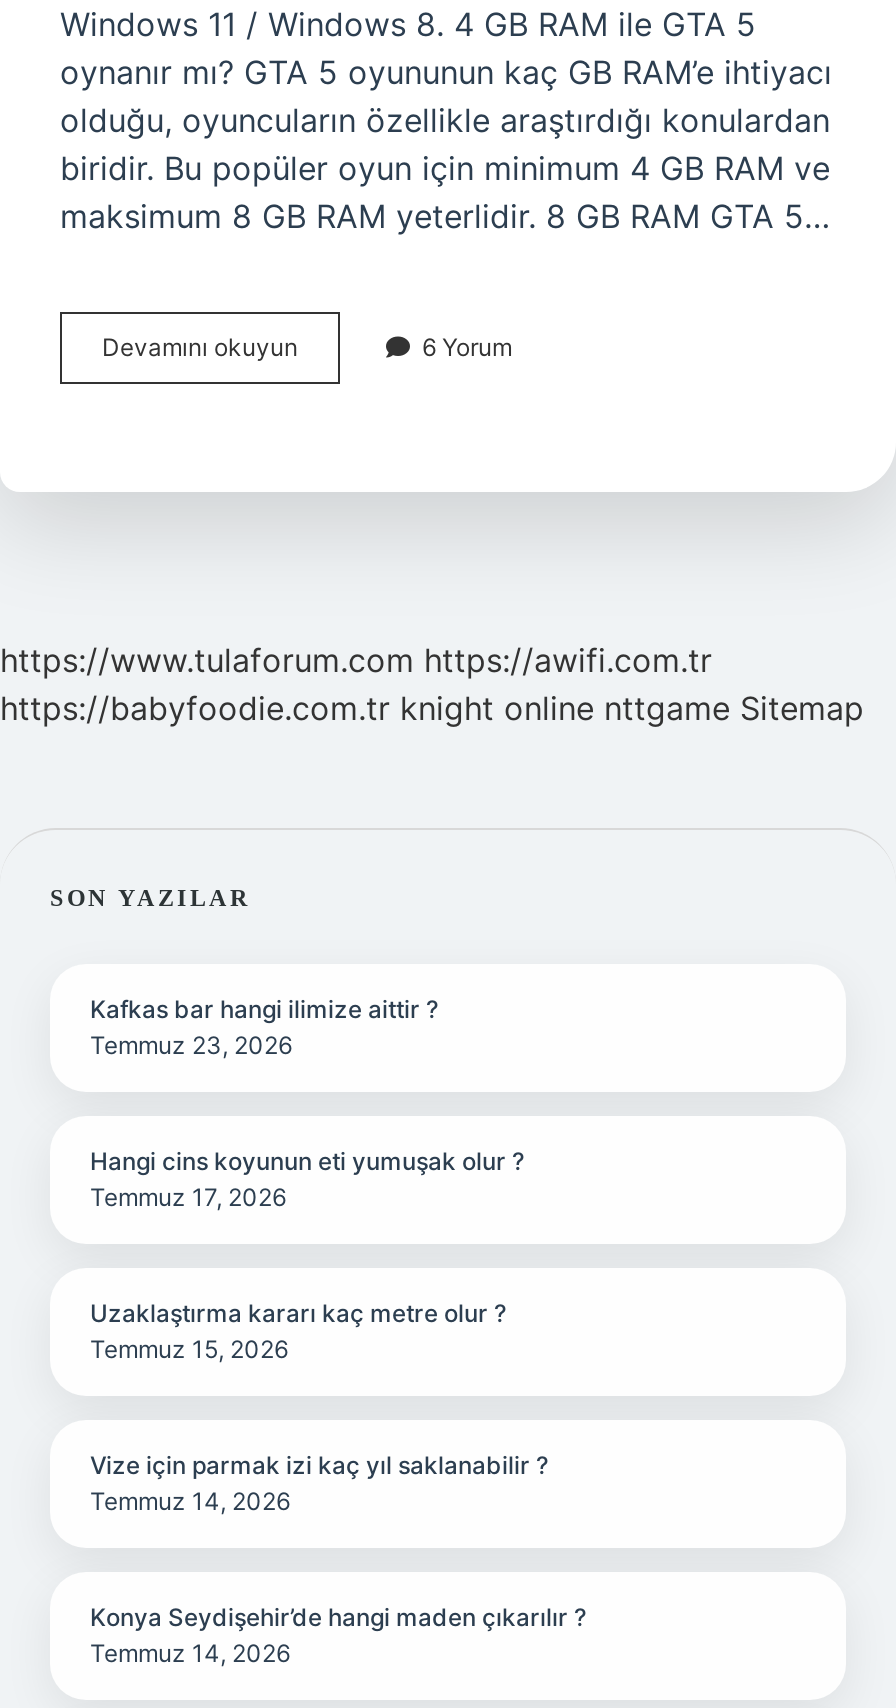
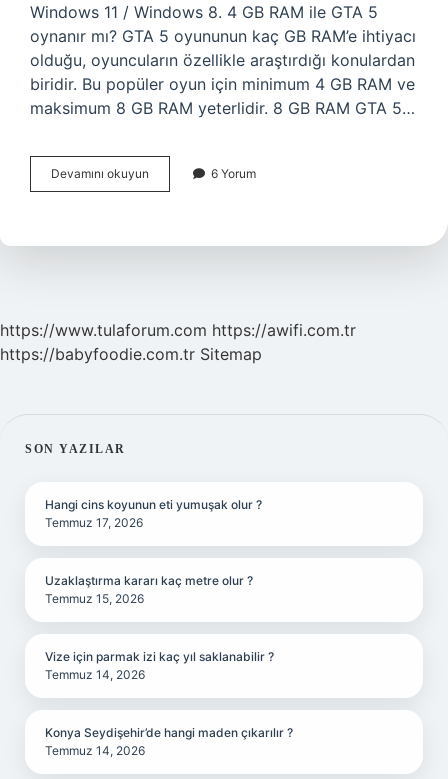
[0,688,864,728] https://babyfoodie.com.tr knight online nttgame Sitemap -> [0,344,262,364] https://babyfoodie.com.tr Sitemap
[90,994,438,1060] Kafkas bar hangi ilimize aittir ? | Temmuz 23, 2026 -> none

